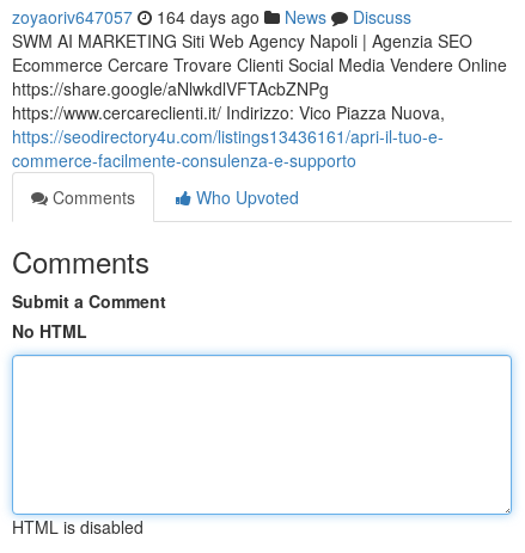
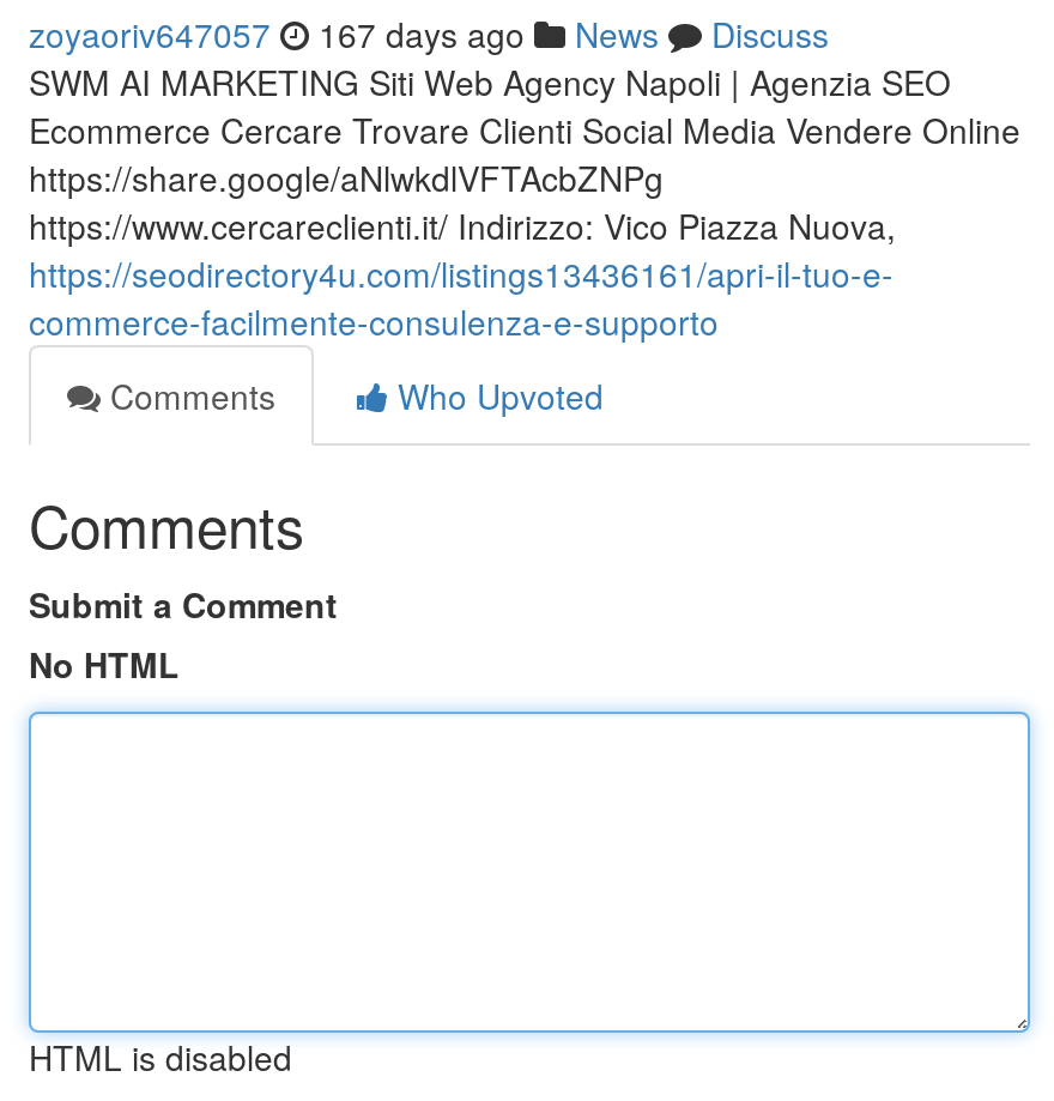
[12,5,411,29] zoyaoriv647057 164 days ago News Discuss -> [29,10,829,58] zoyaoriv647057 167 days ago News Discuss

